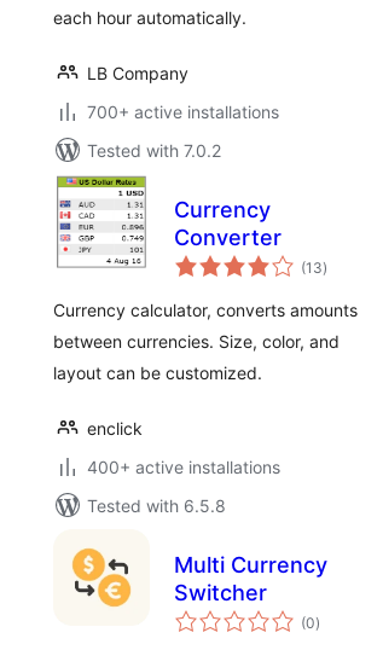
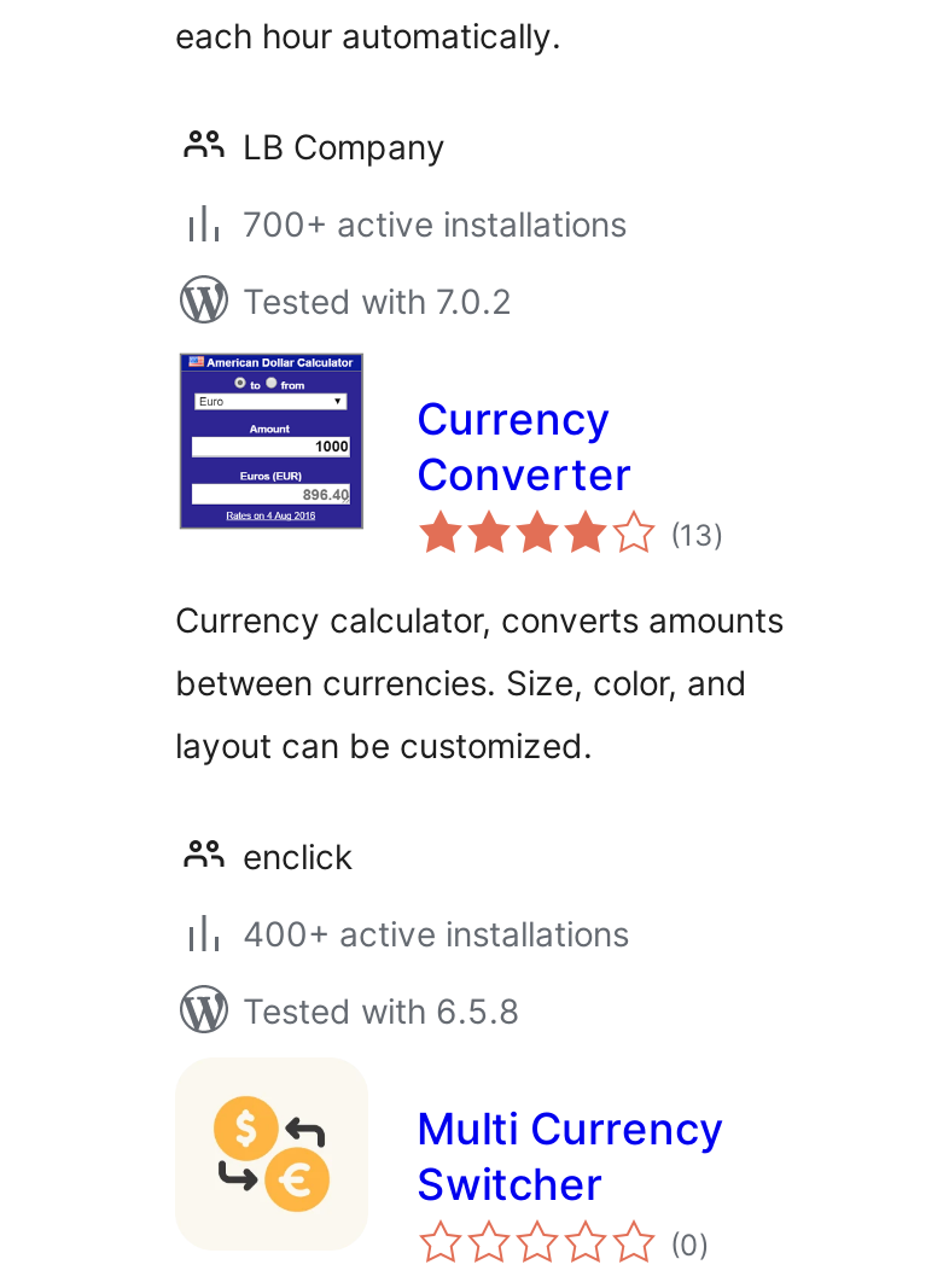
[56,175,147,268] [image] -> [177,352,363,534] [image]

